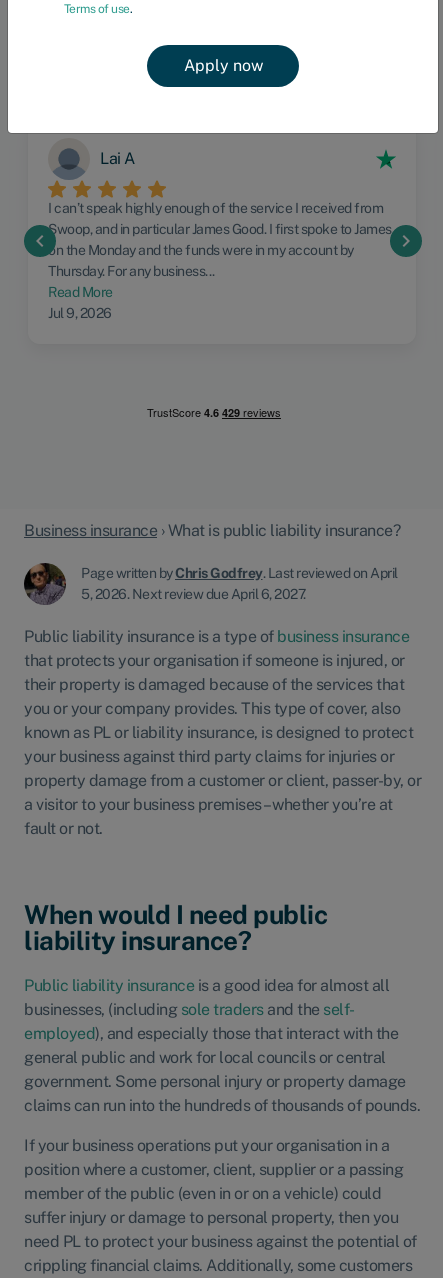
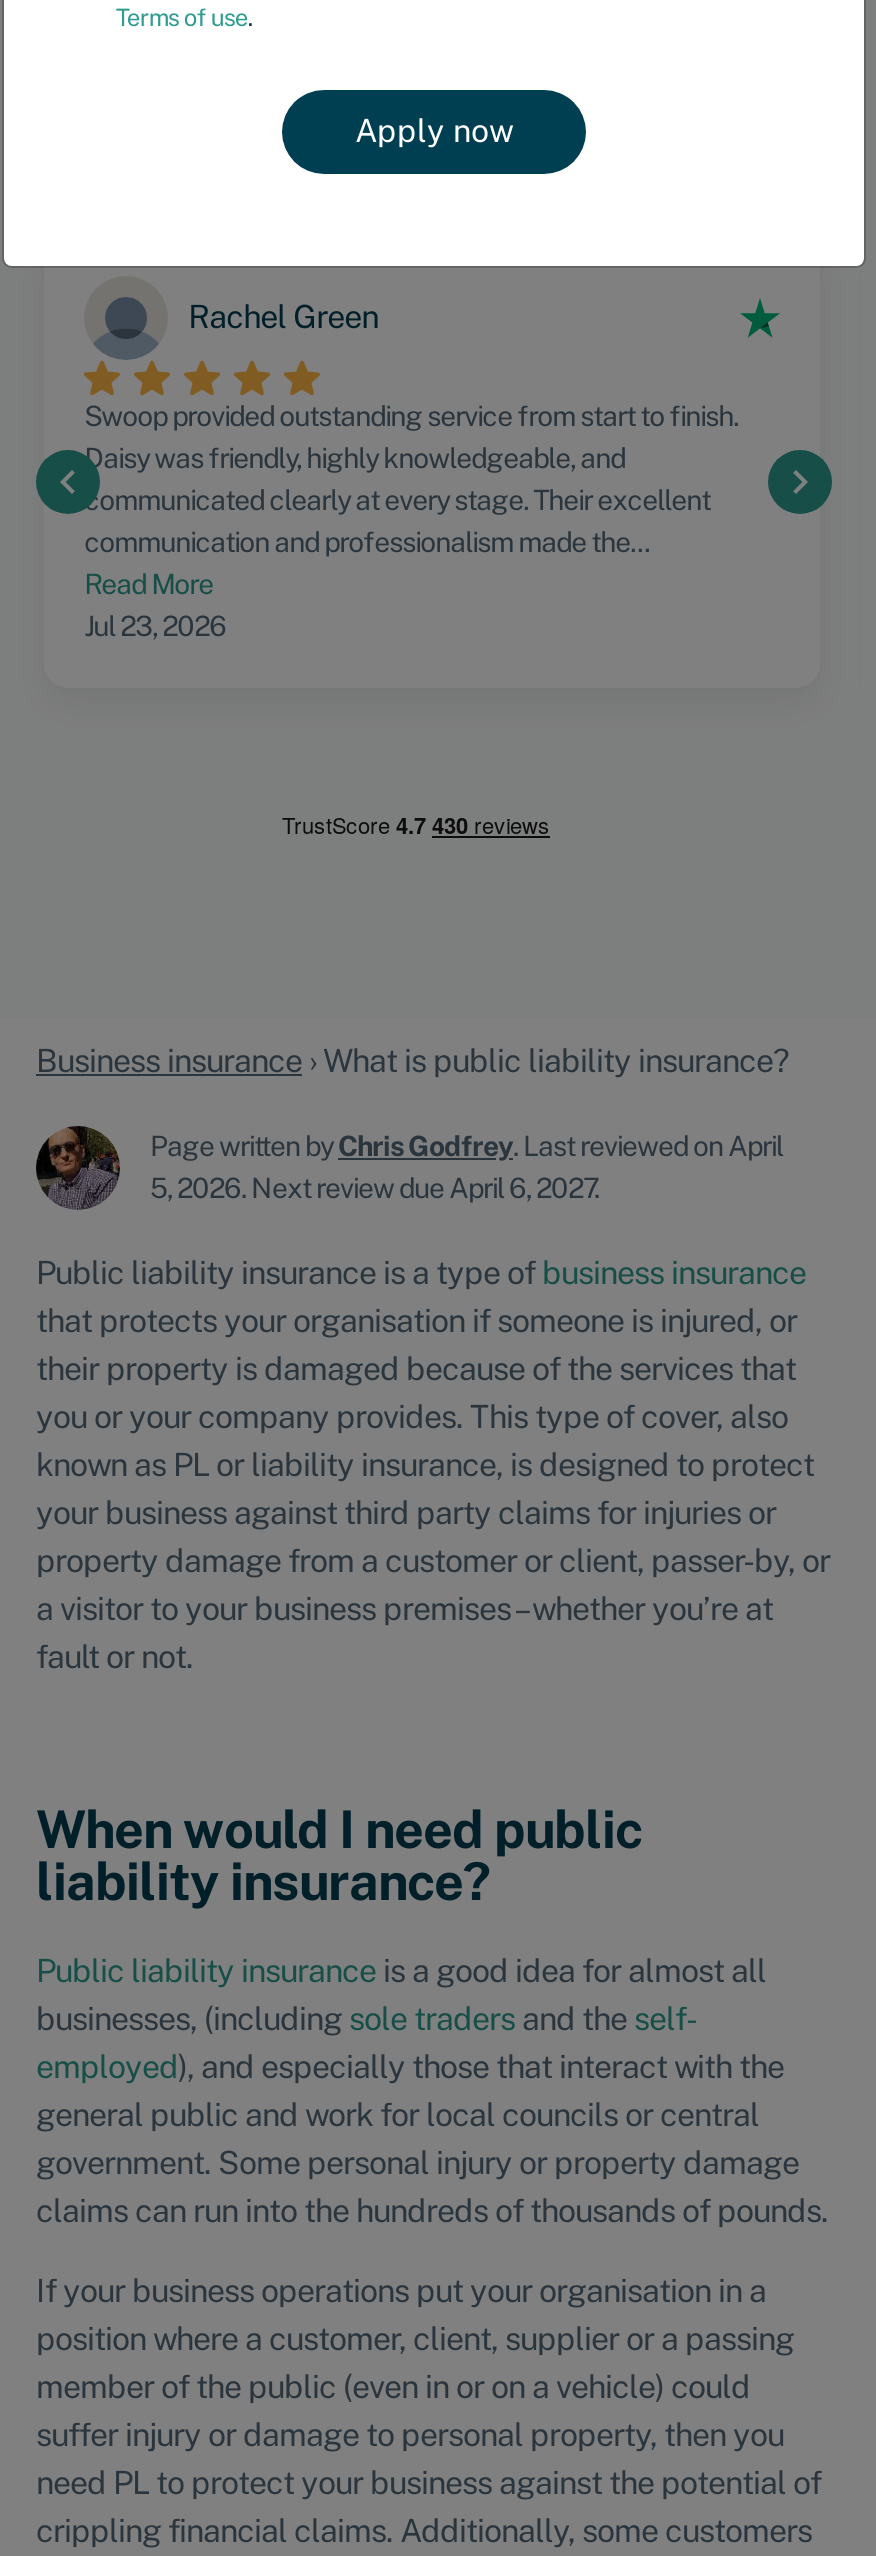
[100,149,135,168] Lai A -> [188,298,378,336] Rachel Green
[48,200,392,279] I can’t speak highly enough of the service I received from | Swoop, and in particular James Good. I first spoke to James | on the Monday and the funds were in my account by | Thursday. For any business... -> [84,400,738,558] Swoop provided outstanding service from start to finish. | Daisy was friendly, highly knowledgeable, and | communicated clearly at every stage. Their excellent | communication and professionalism made the...
[48,305,112,321] Jul 9, 2026 -> [84,610,226,642] Jul 23, 2026

